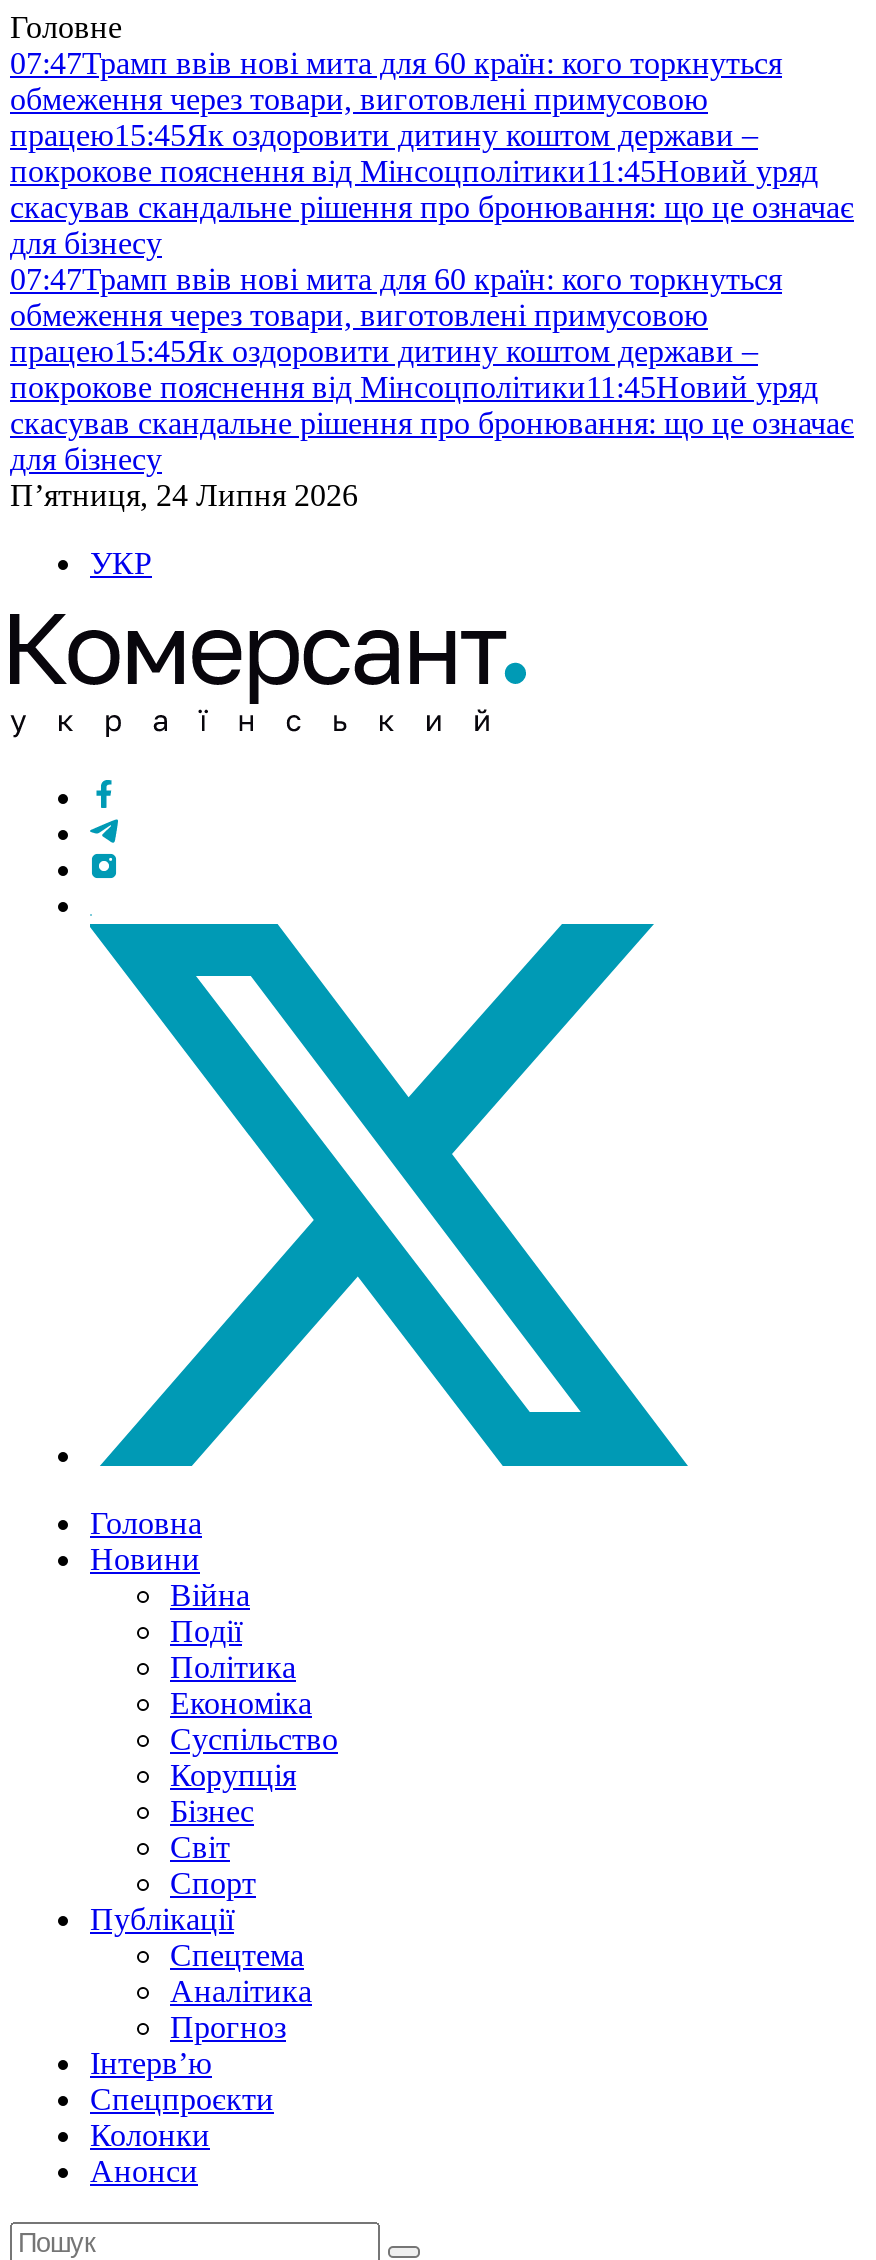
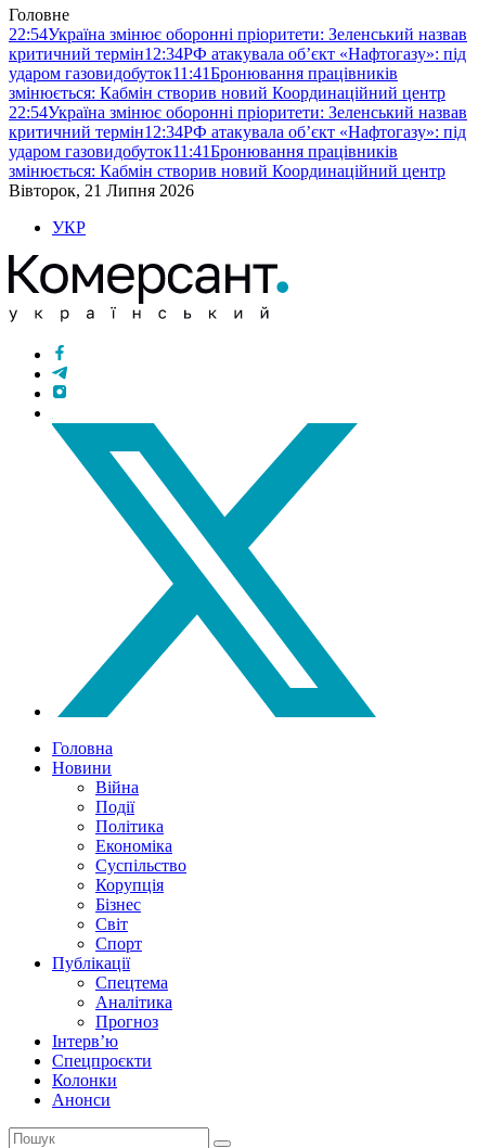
[10,46,854,512] 07:47Трамп ввів нові мита для 60 країн: кого торкнуться | обмеження через товари, виготовлені примусовою | працею15:45Як оздоровити дитину коштом держави – | покрокове пояснення від Мінсоцполітики11:45Новий уряд | скасував скандальне рішення про бронювання: що це означає | для бізнесу | 07:47Трамп ввів нові мита для 60 країн: кого торкнуться | обмеження через товари, виготовлені примусовою | працею15:45Як оздоровити дитину коштом держави – | покрокове пояснення від Мінсоцполітики11:45Новий уряд | скасував скандальне рішення про бронювання: що це означає | для бізнесу | П’ятниця, 24 Липня 2026 -> [9,25,467,200] 22:54Україна змінює оборонні пріоритети: Зеленський назвав | критичний термін 12:34РФ атакувала об’єкт «Нафтогазу»: під | ударом газовидобуток11:41Бронювання працівників | змінюється: Кабмін створив новий Координаційний центр | 22:54Україна змінює оборонні пріоритети: Зеленський назвав | критичний термін 12:34РФ атакувала об’єкт «Нафтогазу»: під | ударом газовидобуток11:41Бронювання працівників | змінюється: Кабмін створив новий Координаційний центр | Вівторок, 21 Липня 2026

